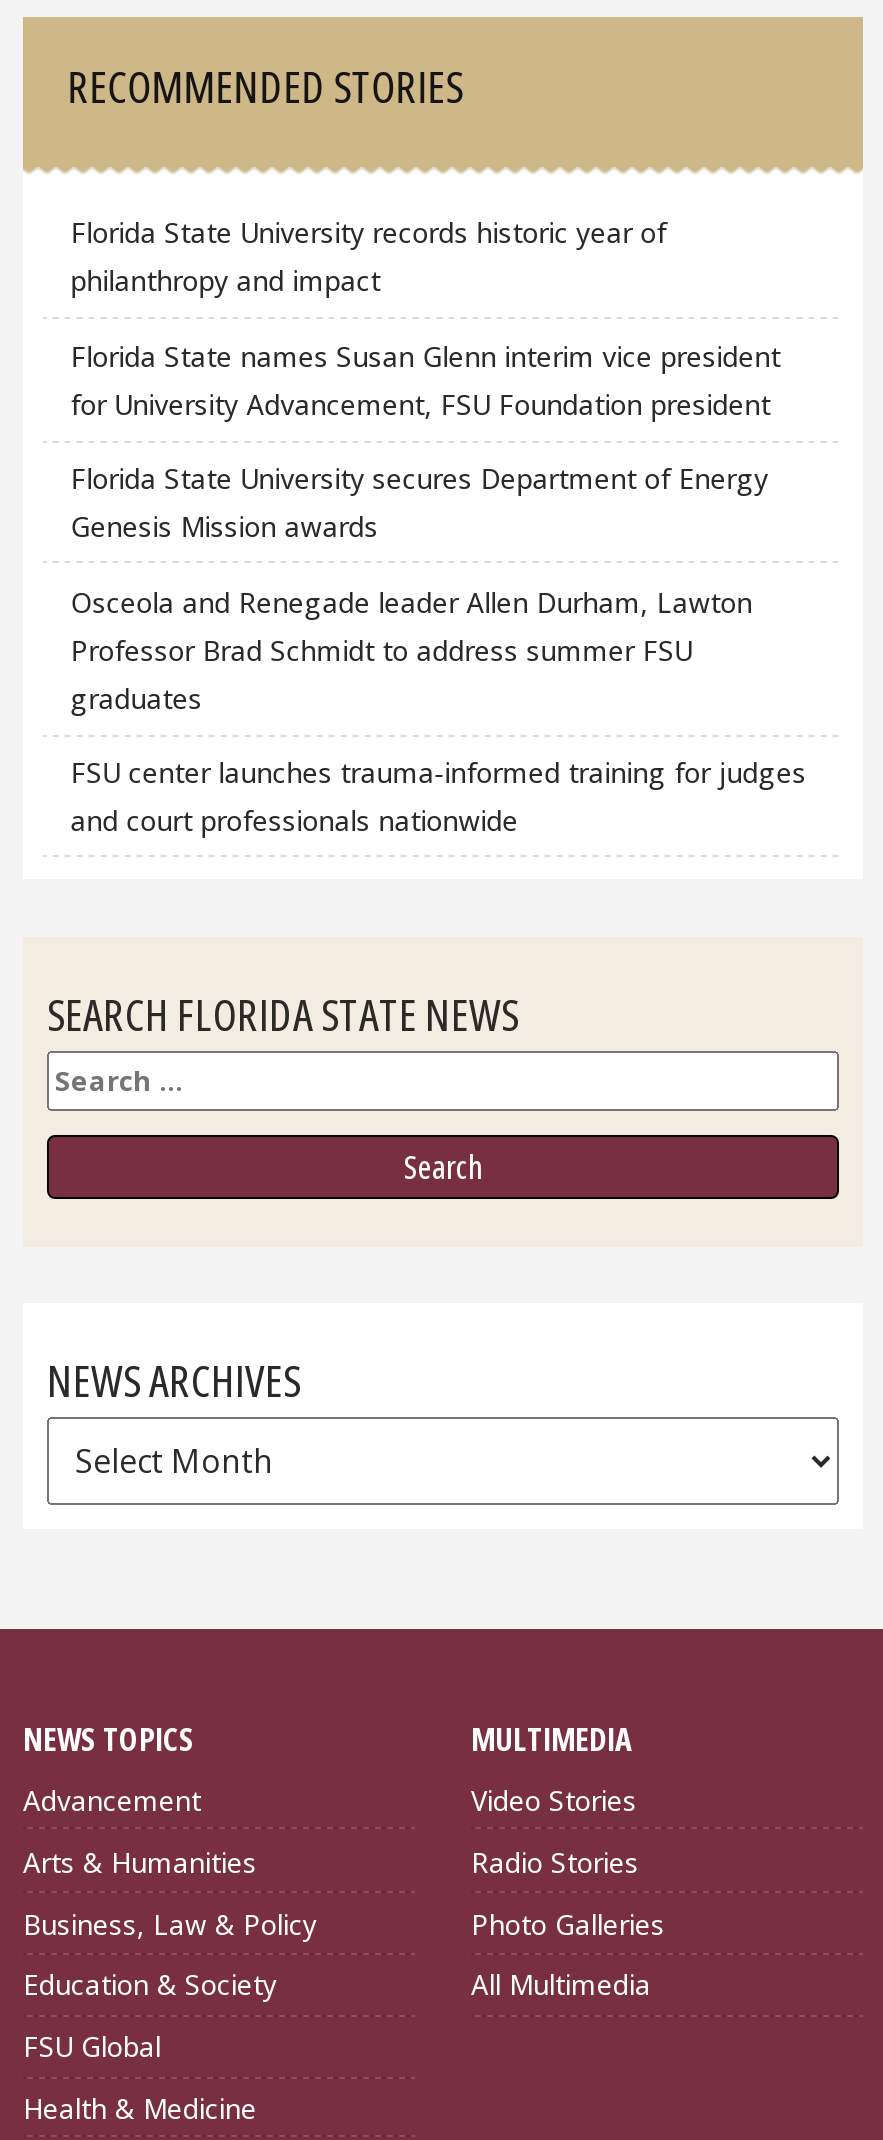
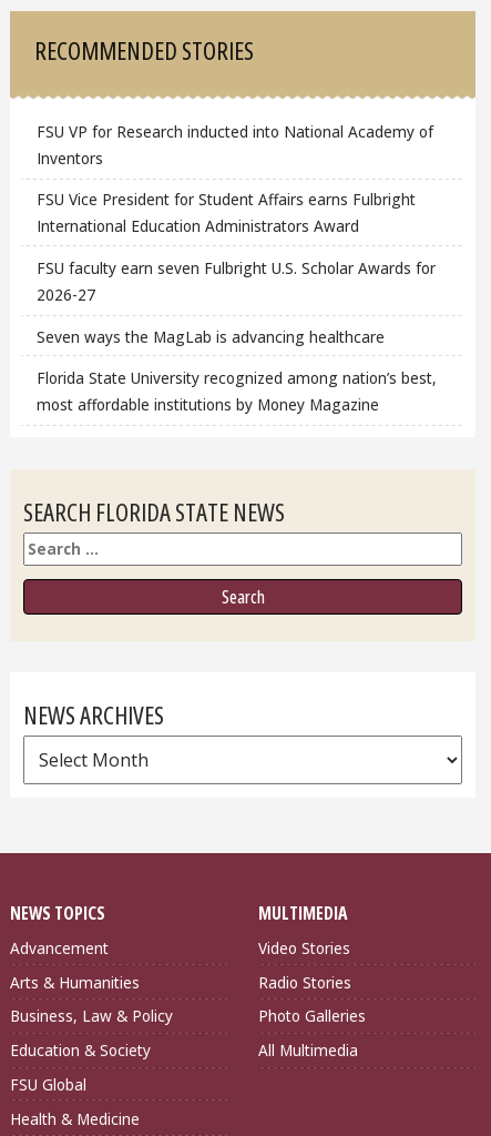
[71,214,667,300] Florida State University records historic year of | philanthropy and impact -> [36,121,433,168] FSU VP for Research inducted into National Academy of | Inventors
[71,337,781,423] Florida State names Susan Glenn interim vice president | for University Advancement, FSU Foundation president -> [36,189,415,237] FSU Vice President for Student Affairs earns Fulbright | International Education Administrators Award
[71,460,769,546] Florida State University secures Department of Energy | Genesis Mission awards -> [36,257,435,305] FSU faculty earn seven Fulbright U.S. Scholar Awards for | 2026-27
[71,583,753,717] Osceola and Renegade leader Allen Durham, Lawton | Professor Brad Schmidt to address summer FSU | graduates -> [36,326,384,347] Seven ways the MagLab is advancing healthcare
[71,754,807,840] FSU center launches trauma-informed training for judges | and court professionals nationwide -> [36,367,436,415] Florida State University recognized among nation’s best, | most affordable institutions by Money Magazine

